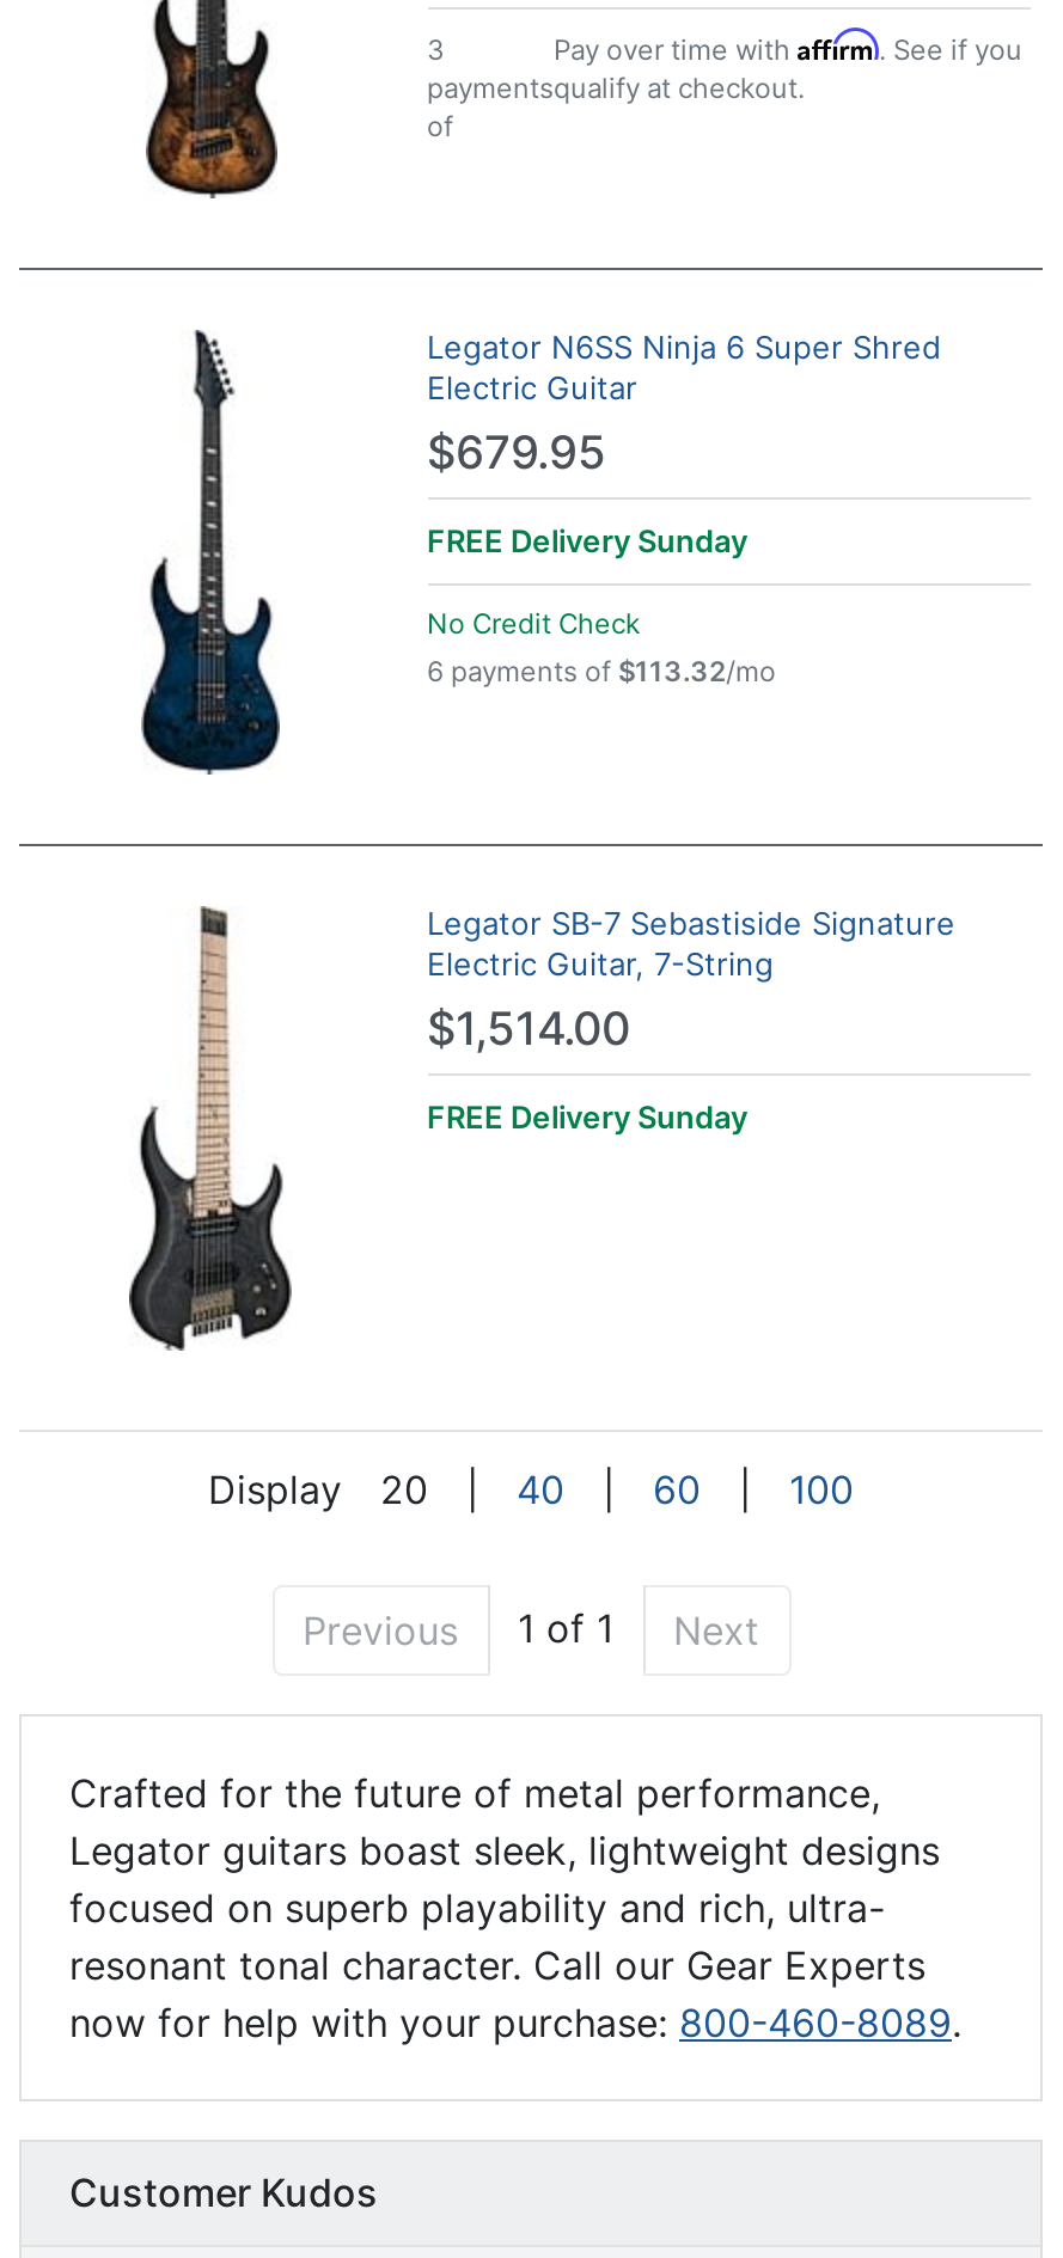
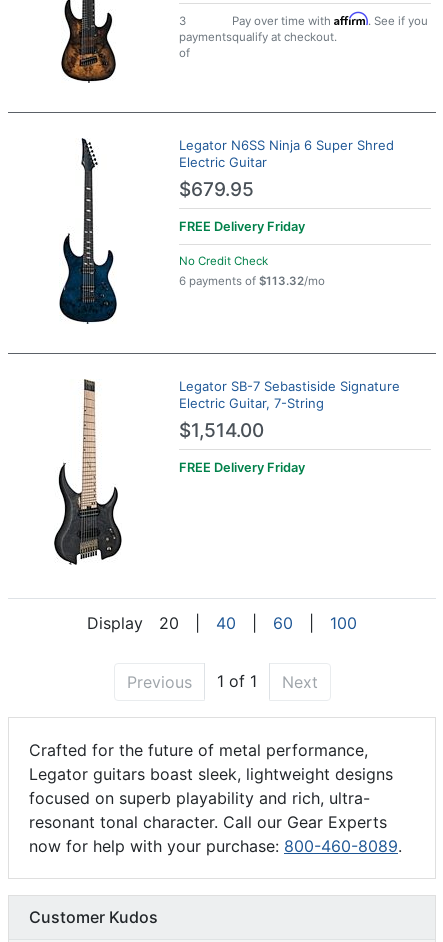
[427,523,747,558] FREE Delivery Sunday -> [178,219,304,234] FREE Delivery Friday
[427,1099,747,1135] FREE Delivery Sunday -> [178,460,304,475] FREE Delivery Friday

